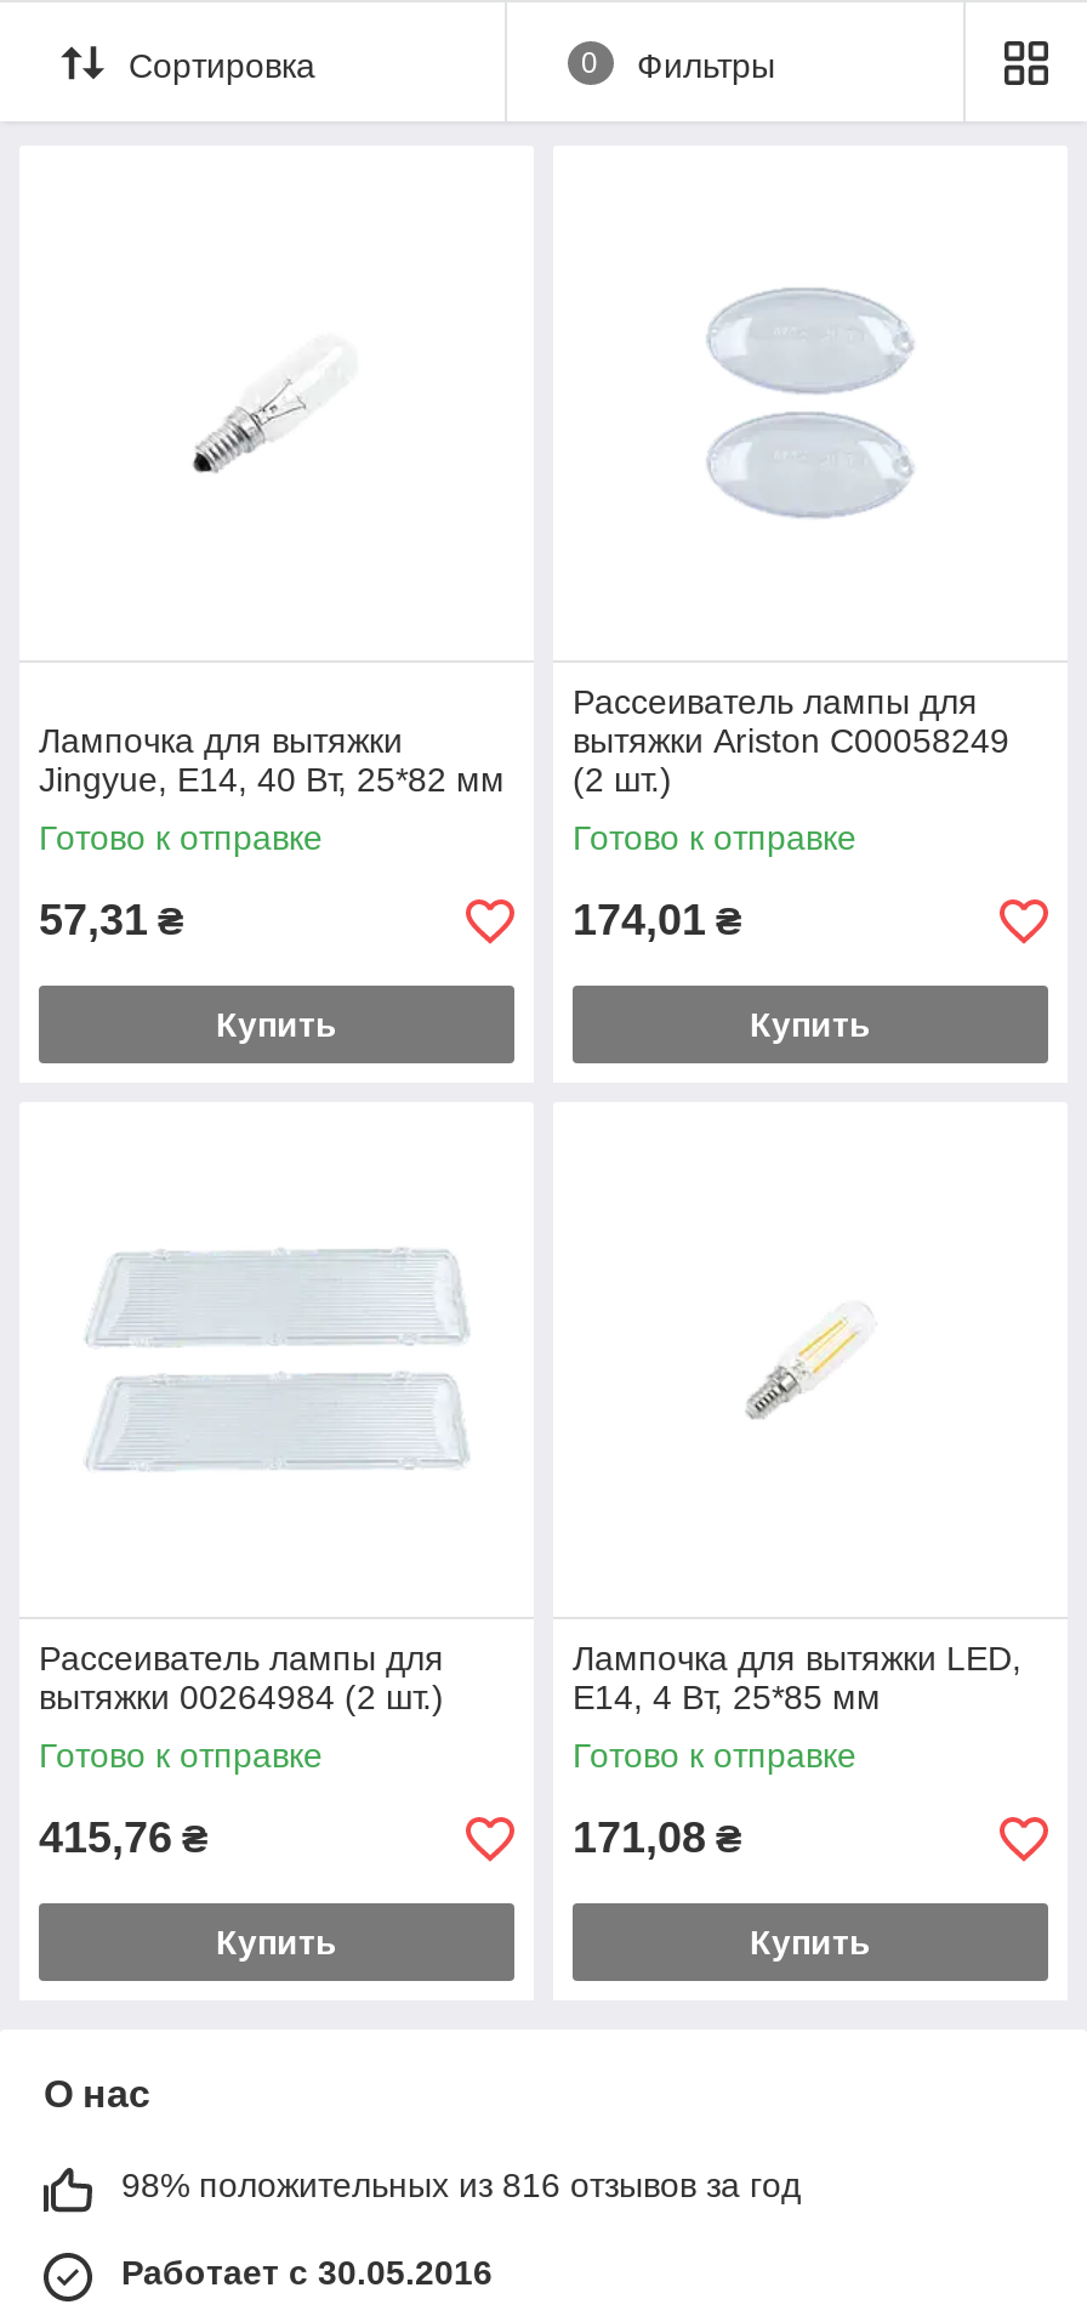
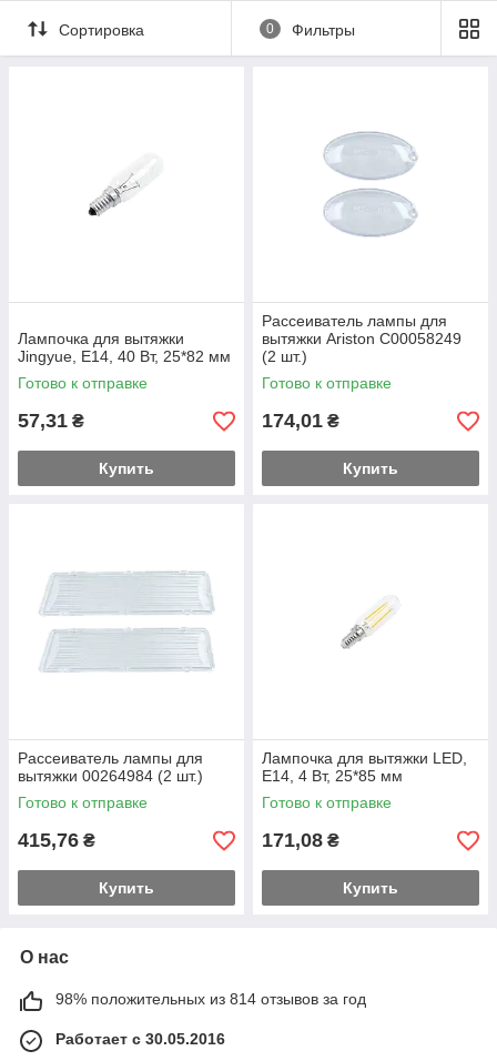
[121,2165,801,2204] 98% положительных из 816 отзывов за год -> [55,990,366,1008] 98% положительных из 814 отзывов за год

